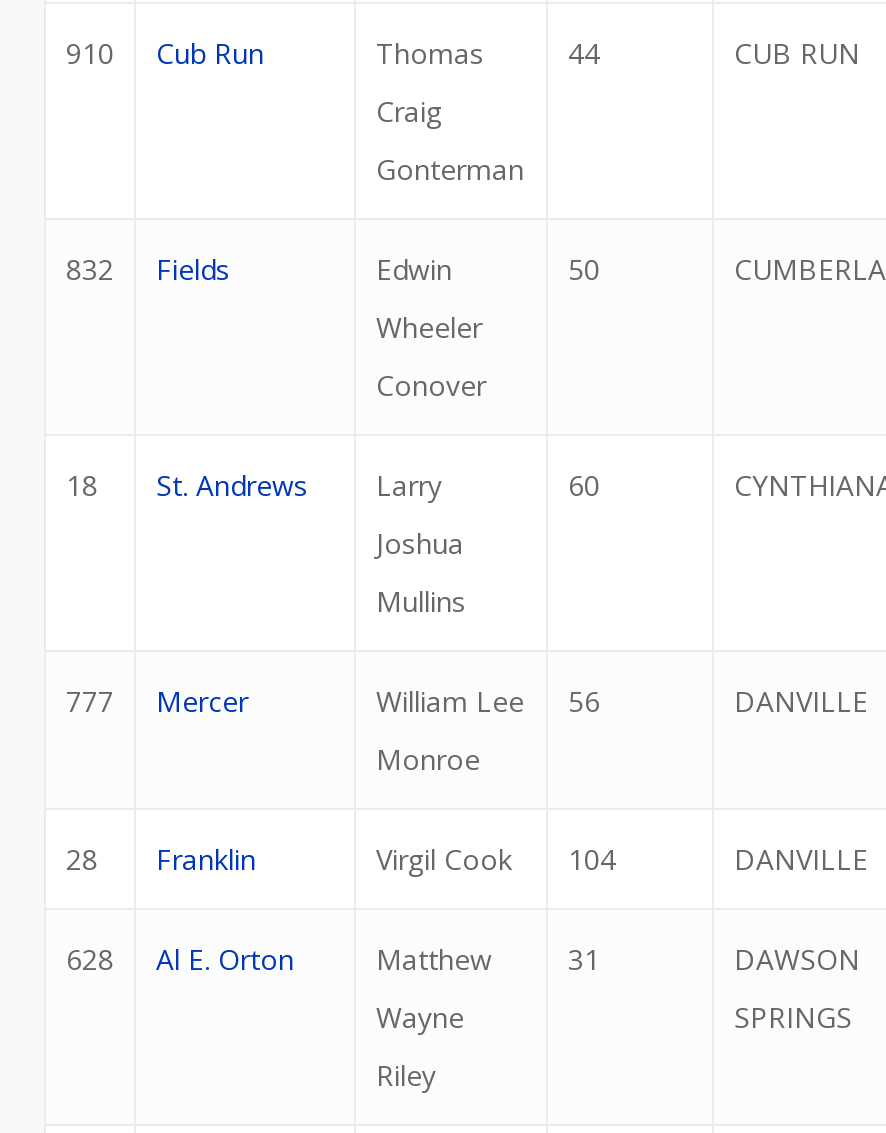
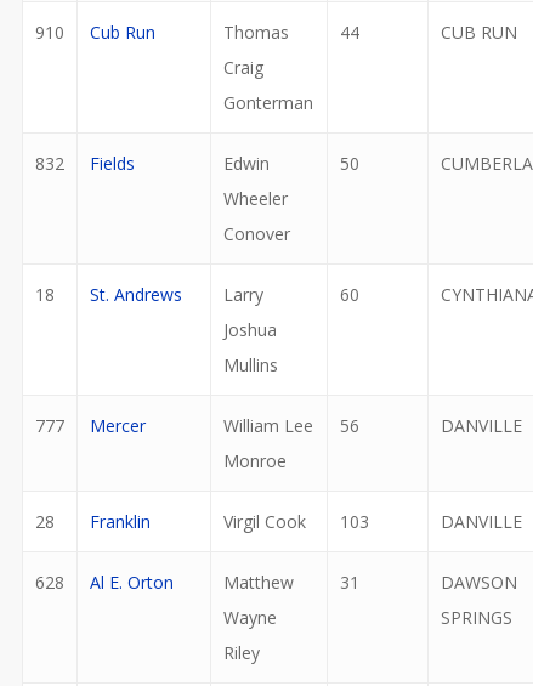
[376,840,616,878] Virgil Cook 104 -> [223,510,369,533] Virgil Cook 103

